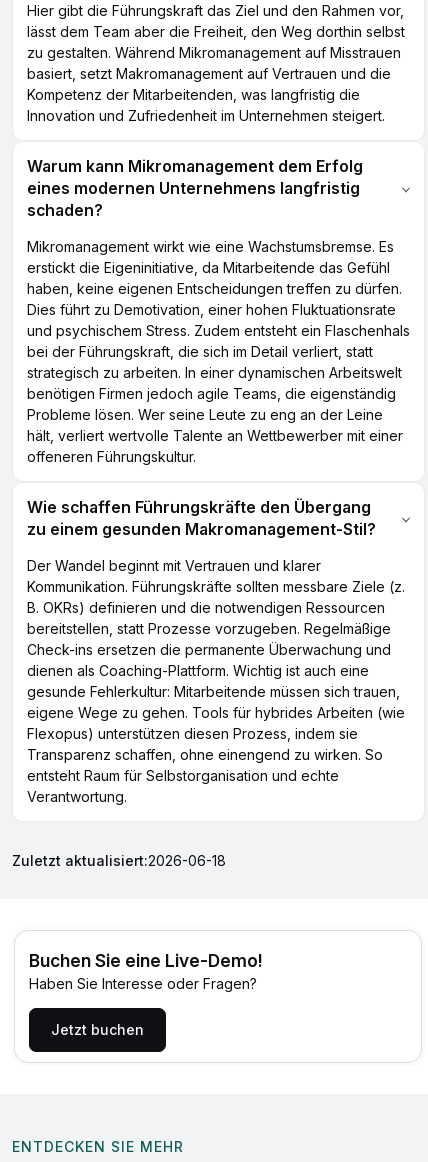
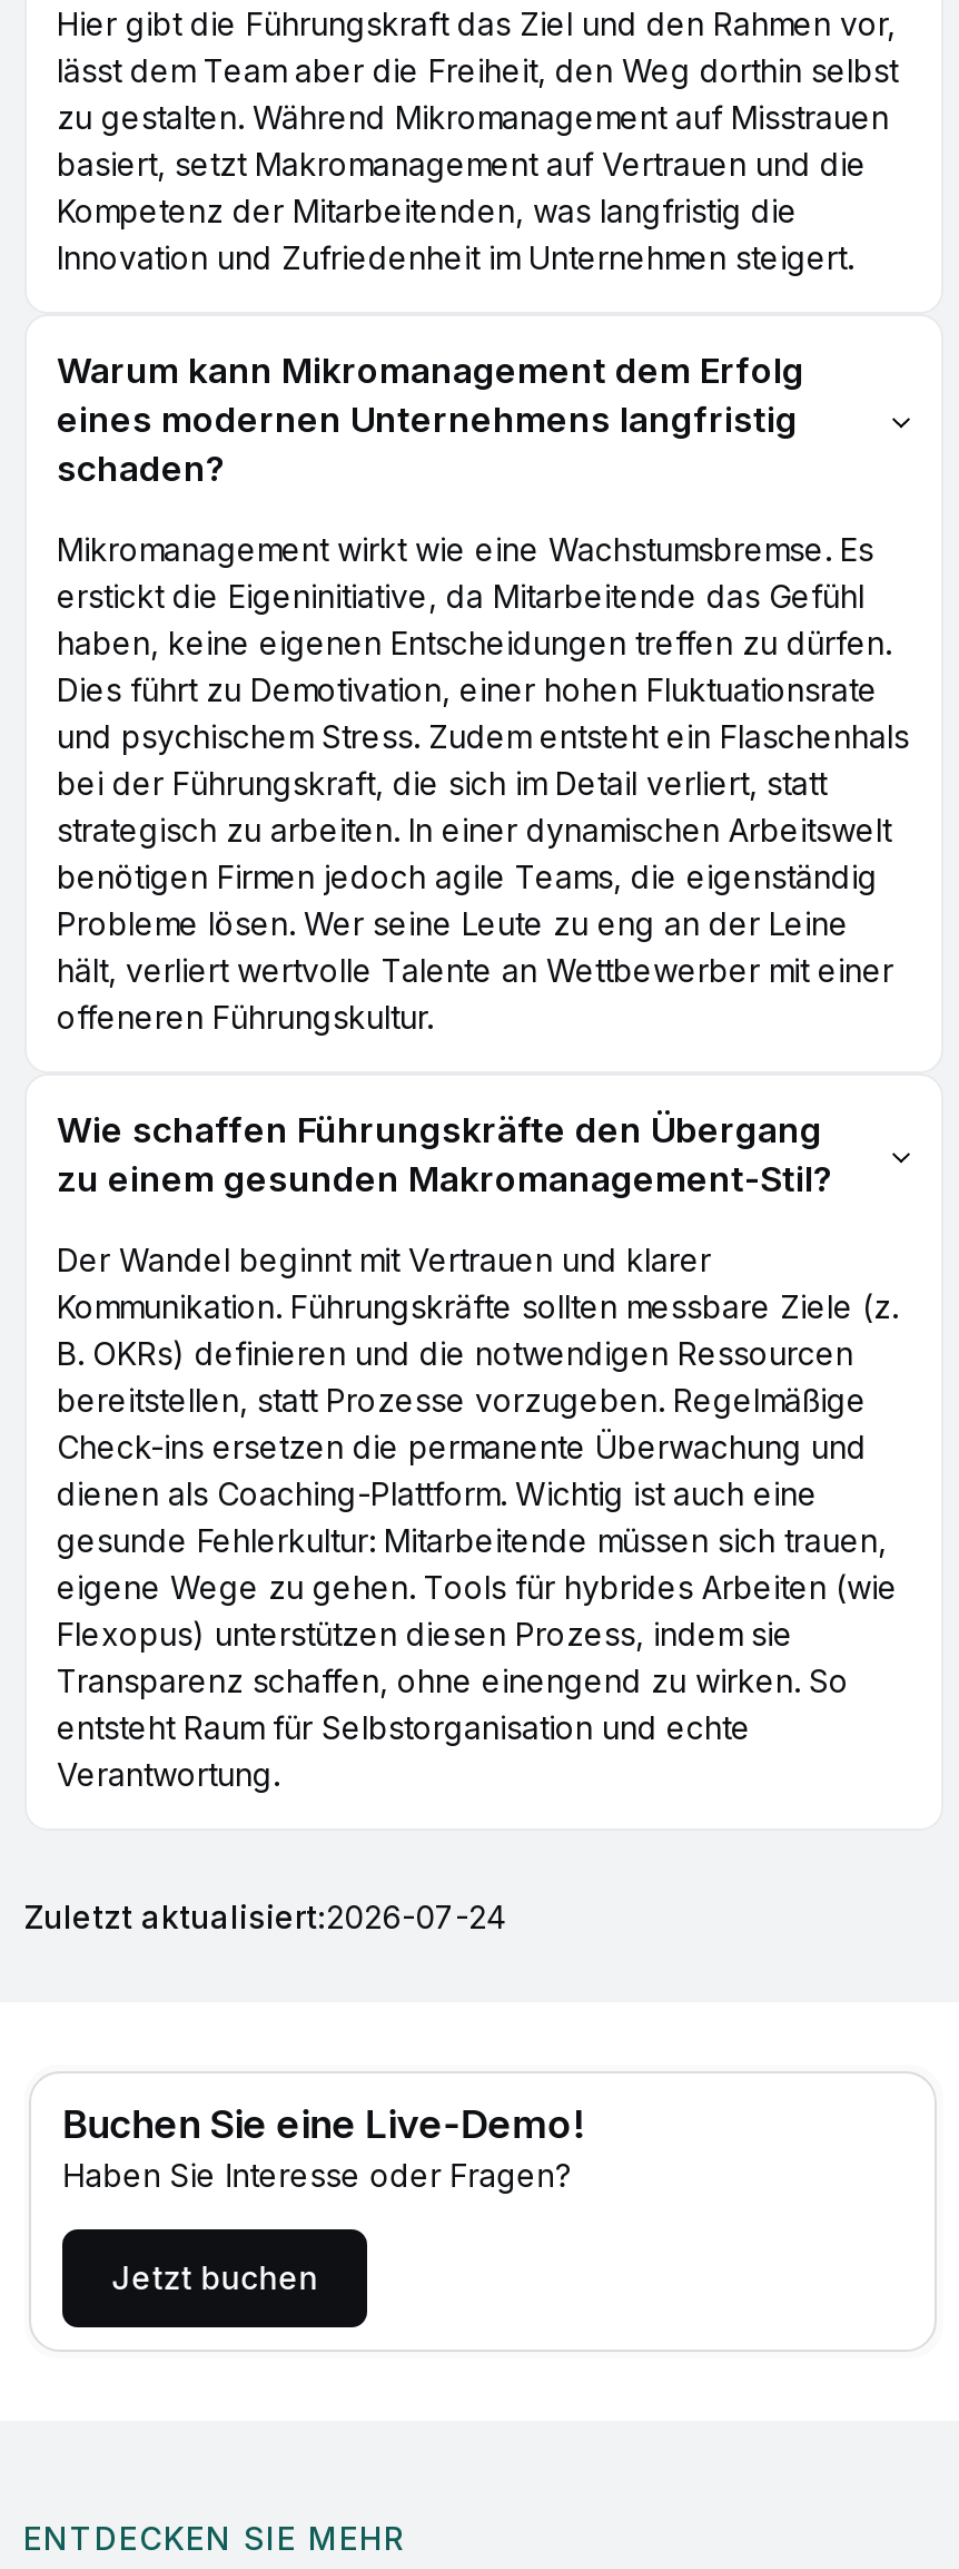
[11,852,225,869] Zuletzt aktualisiert:2026-06-18 -> [23,1898,506,1936] Zuletzt aktualisiert:2026-07-24

